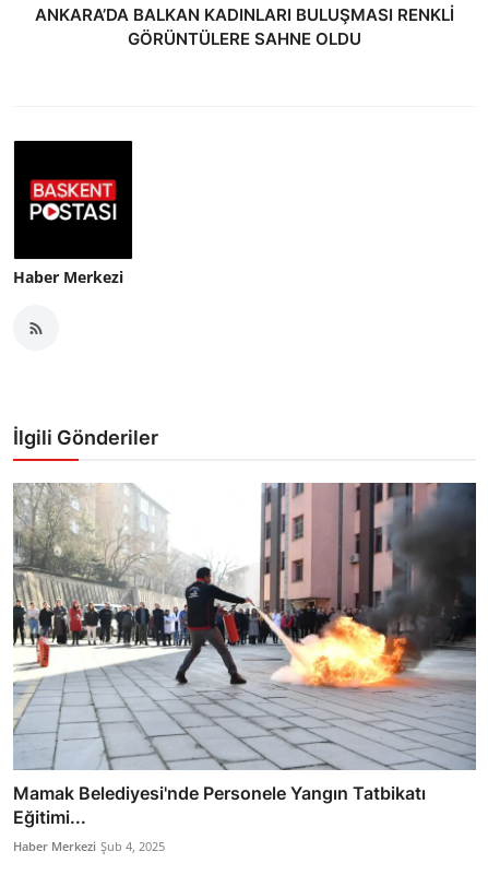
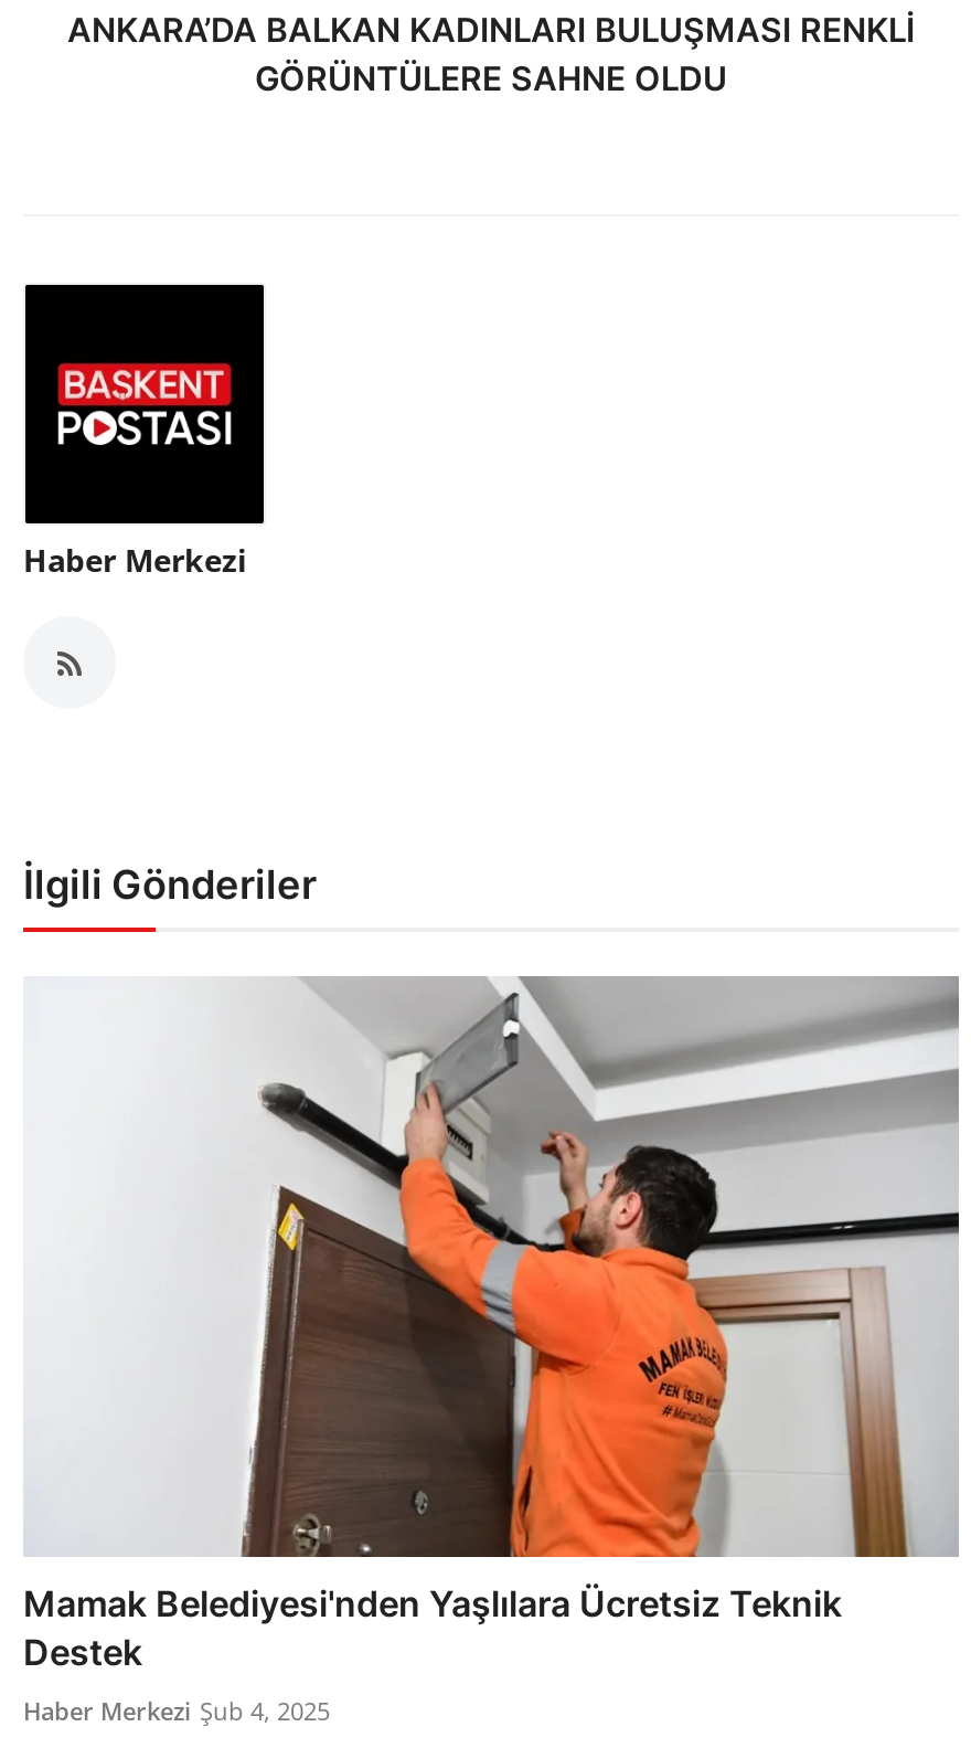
[12,483,477,828] [image] | Mamak Belediyesi'nde Personele Yangın Tatbikatı | Eğitimi... -> [23,976,959,1673] [image] | Mamak Belediyesi'nden Yaşlılara Ücretsiz Teknik | Destek

